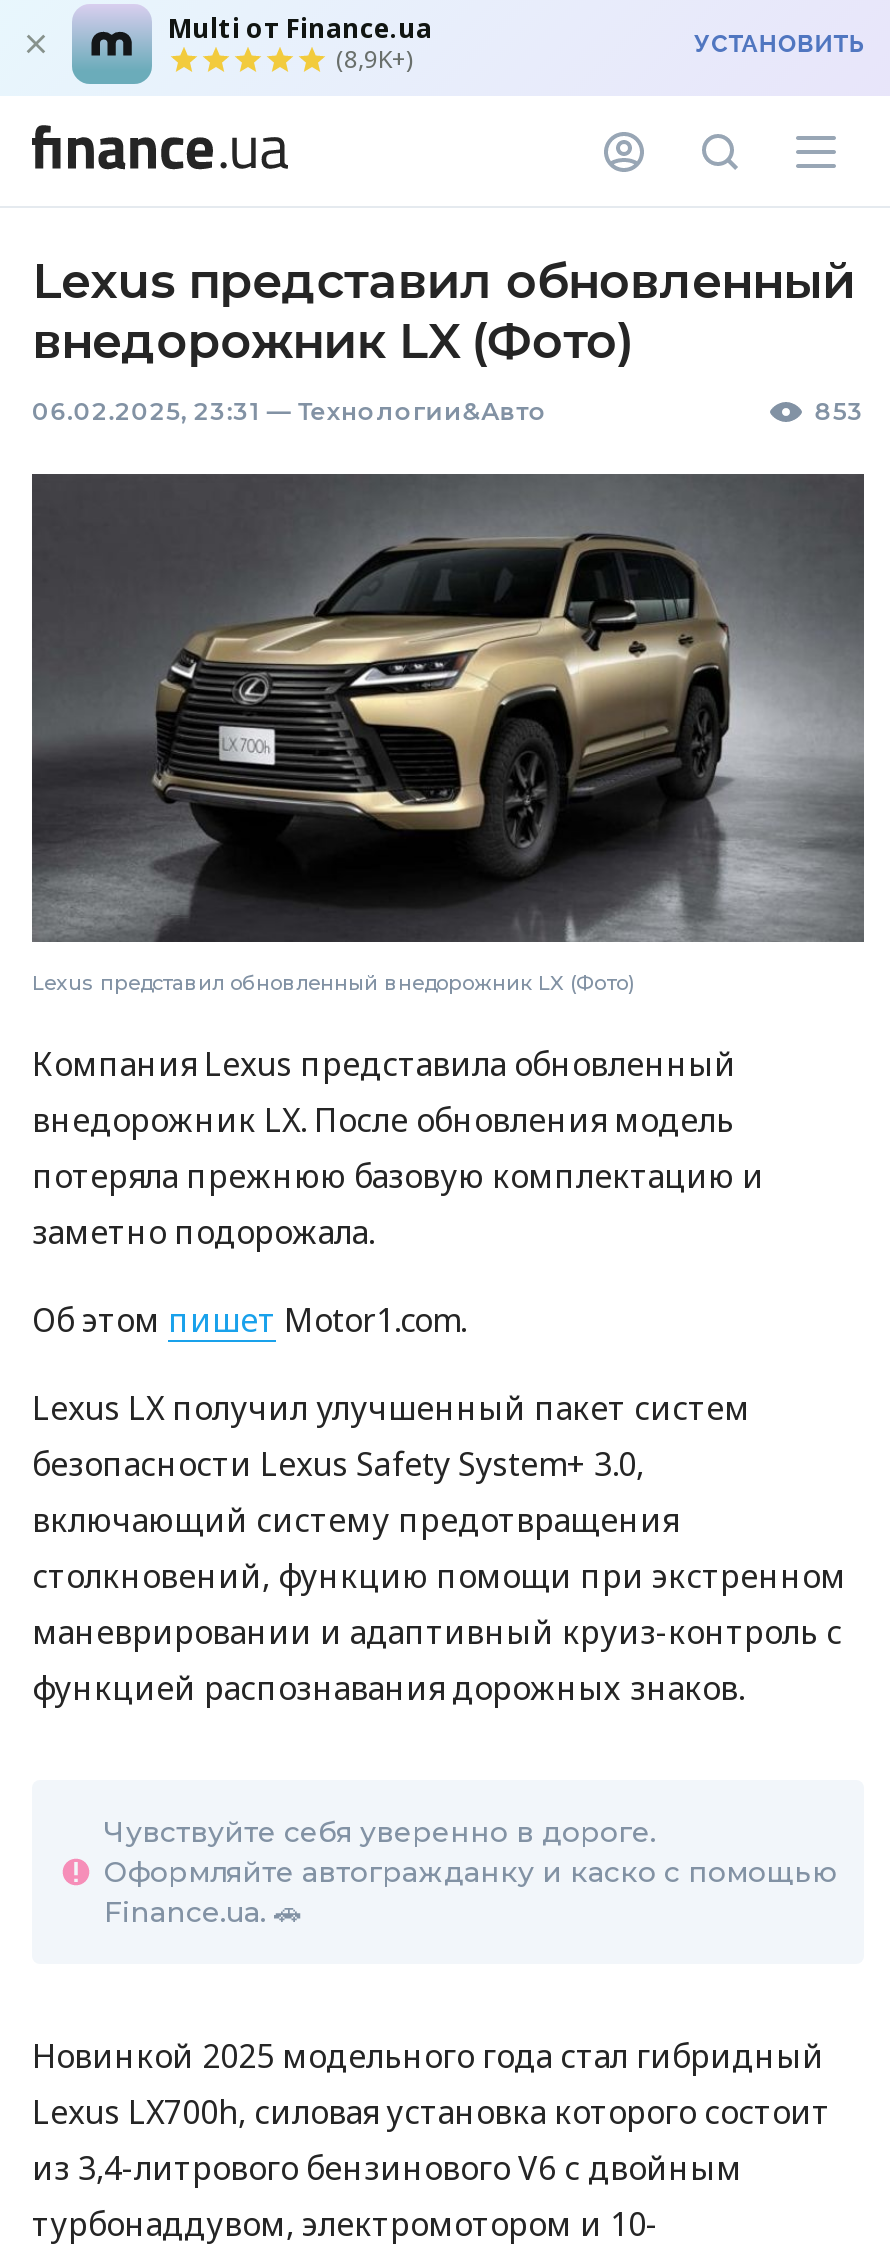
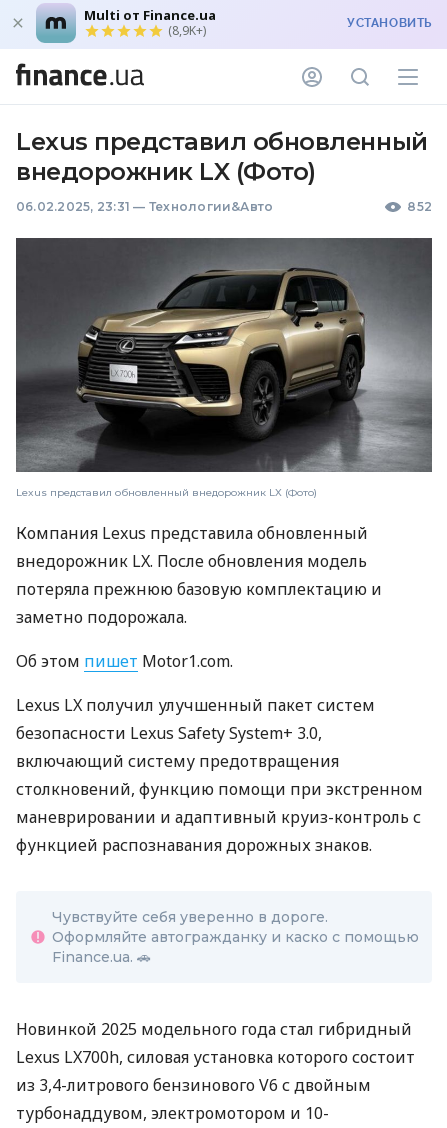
[815,396,864,426] 853 -> [407,199,432,214] 852

